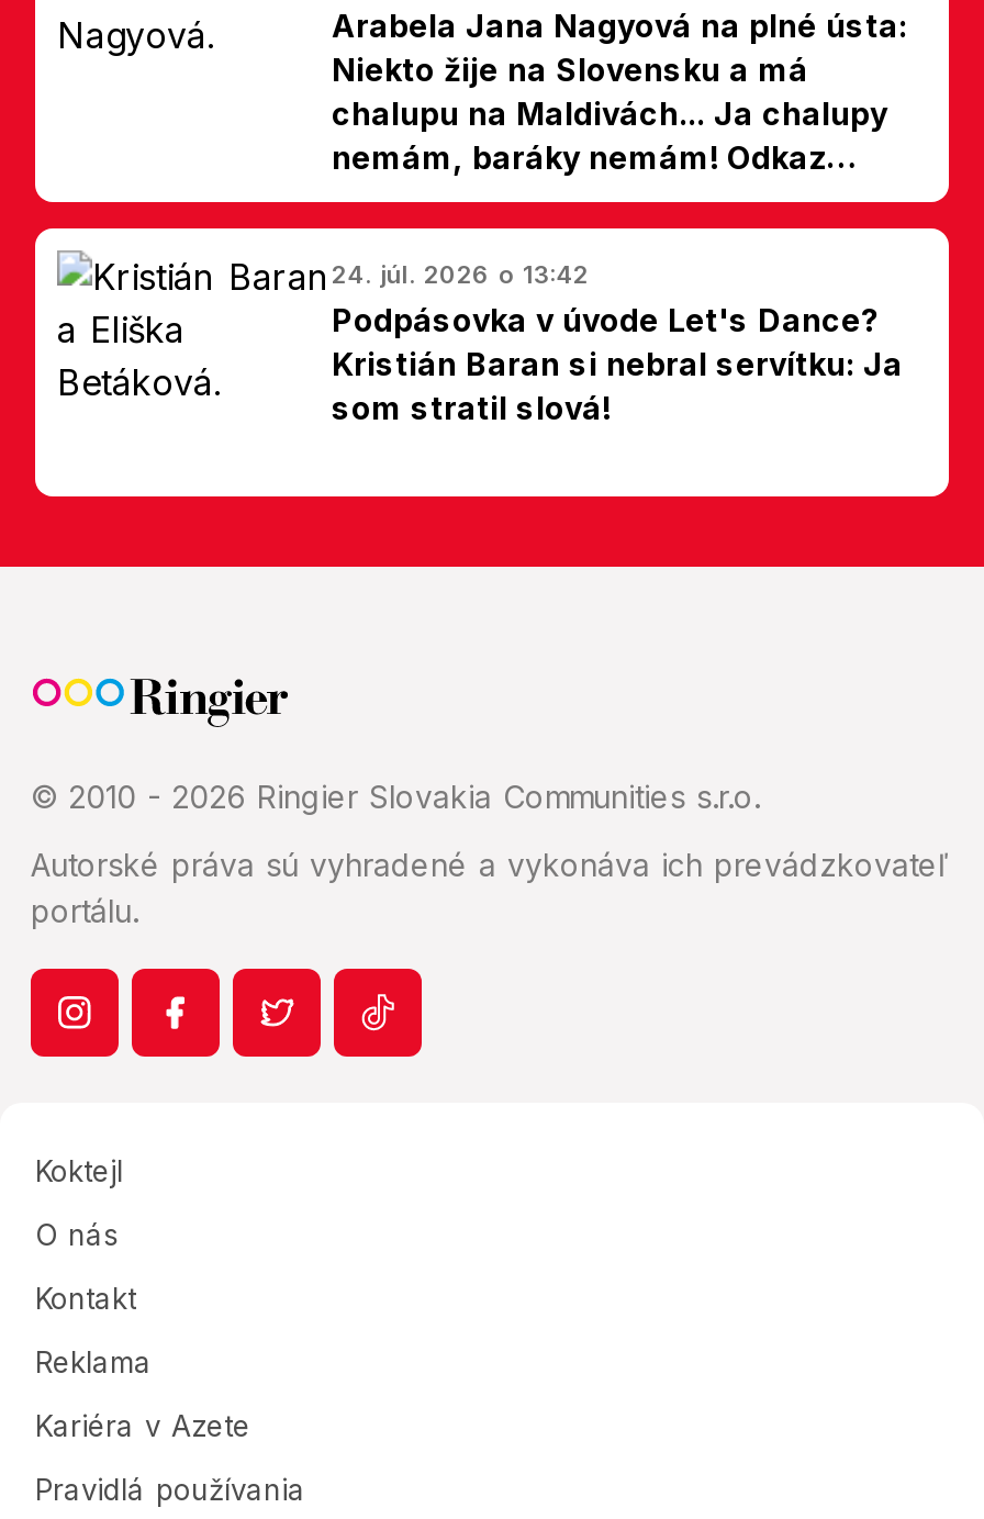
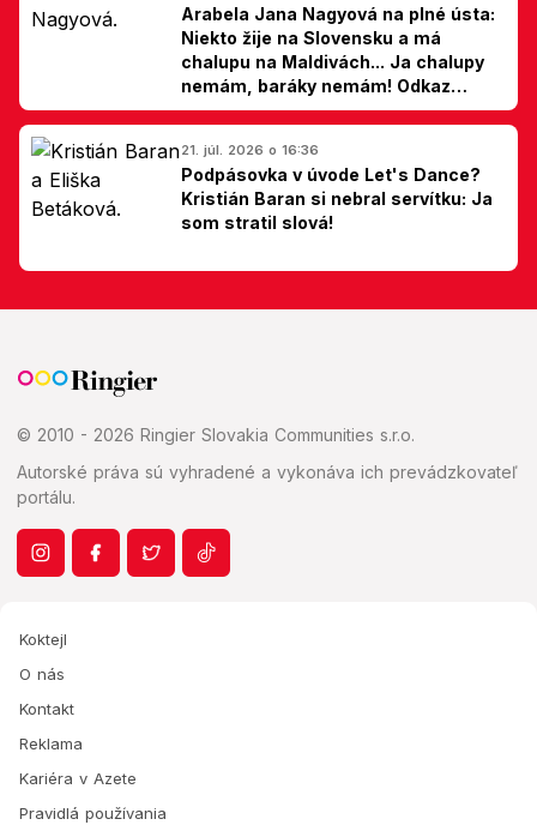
[332,259,589,289] 24. júl. 2026 o 13:42 -> [181,141,319,158] 21. júl. 2026 o 16:36

